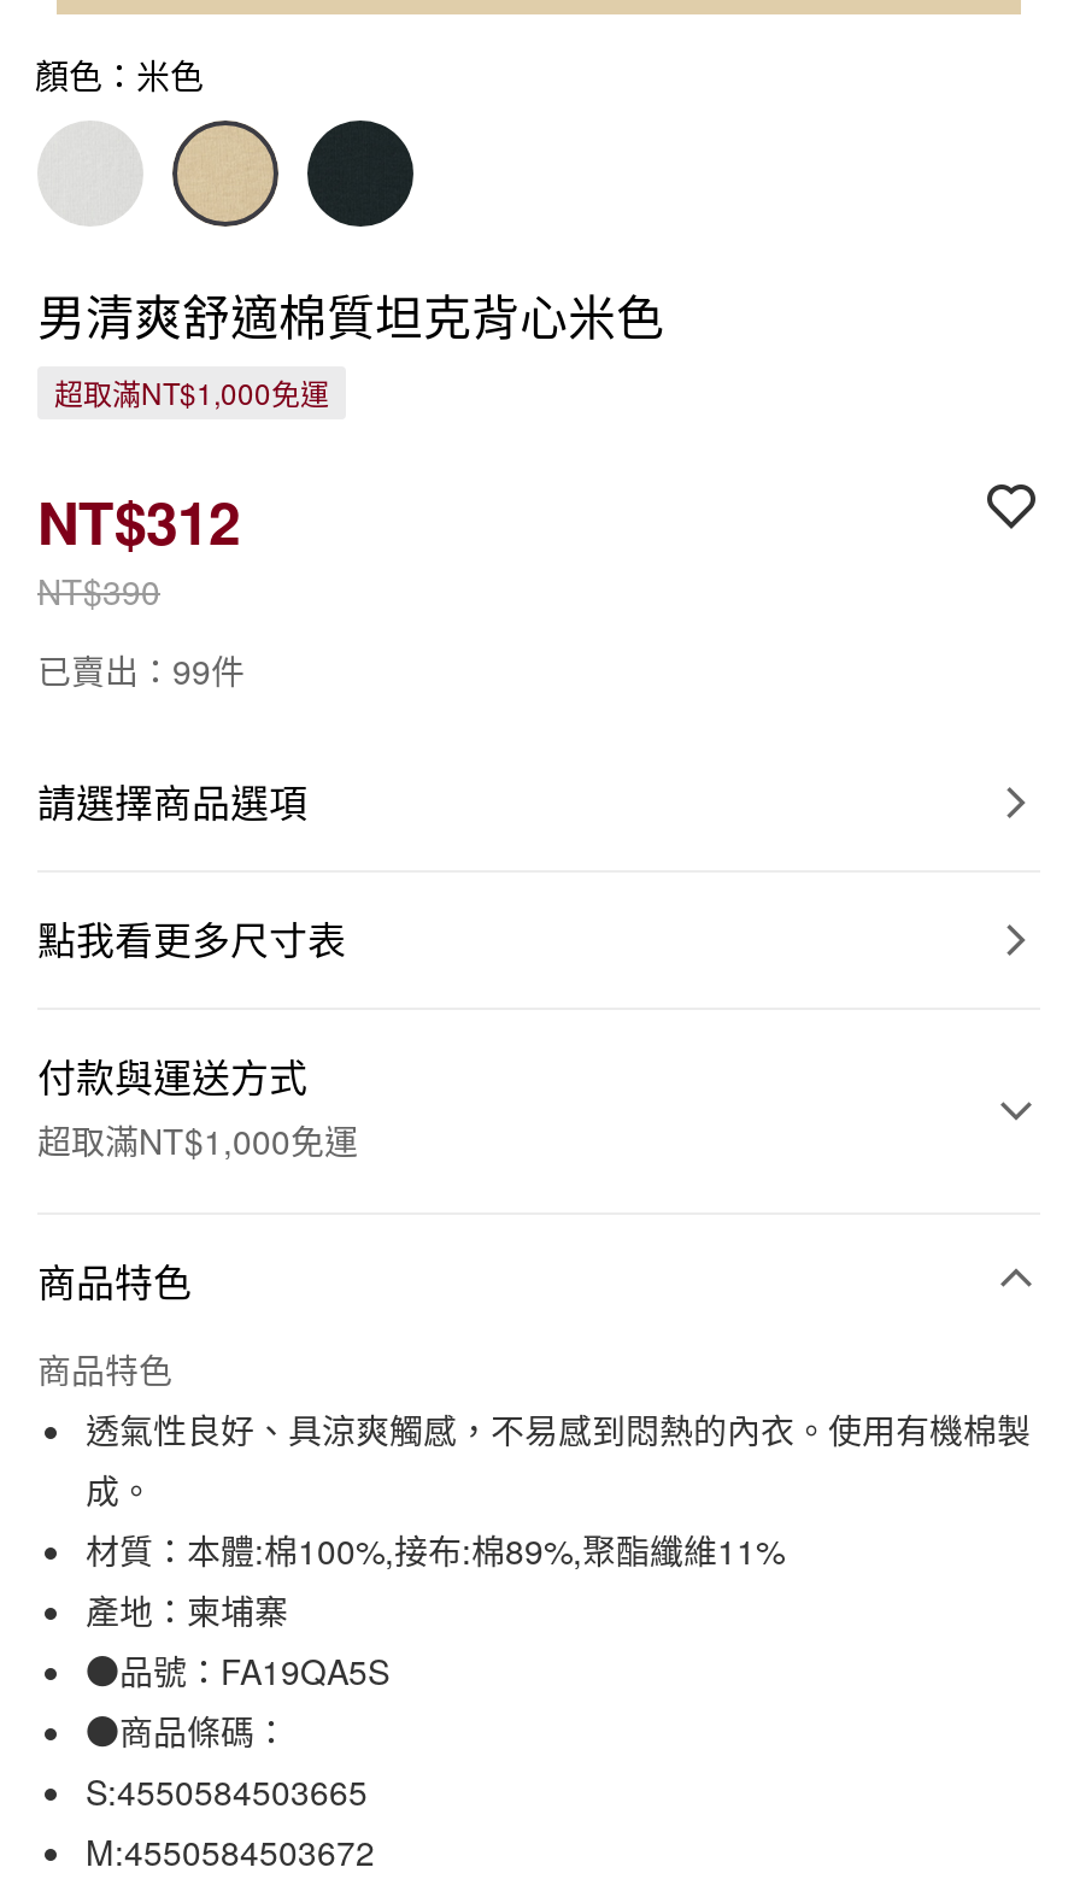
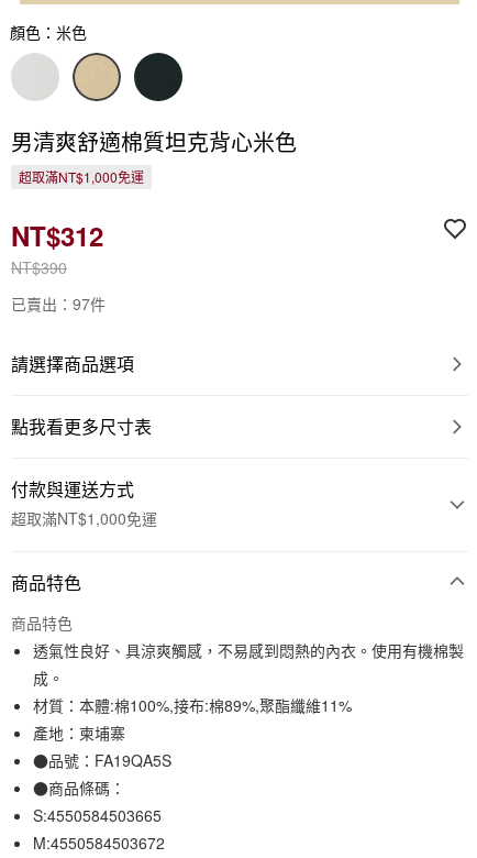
[37,646,245,694] 已賣出：99件 -> [11,293,106,315] 已賣出：97件

